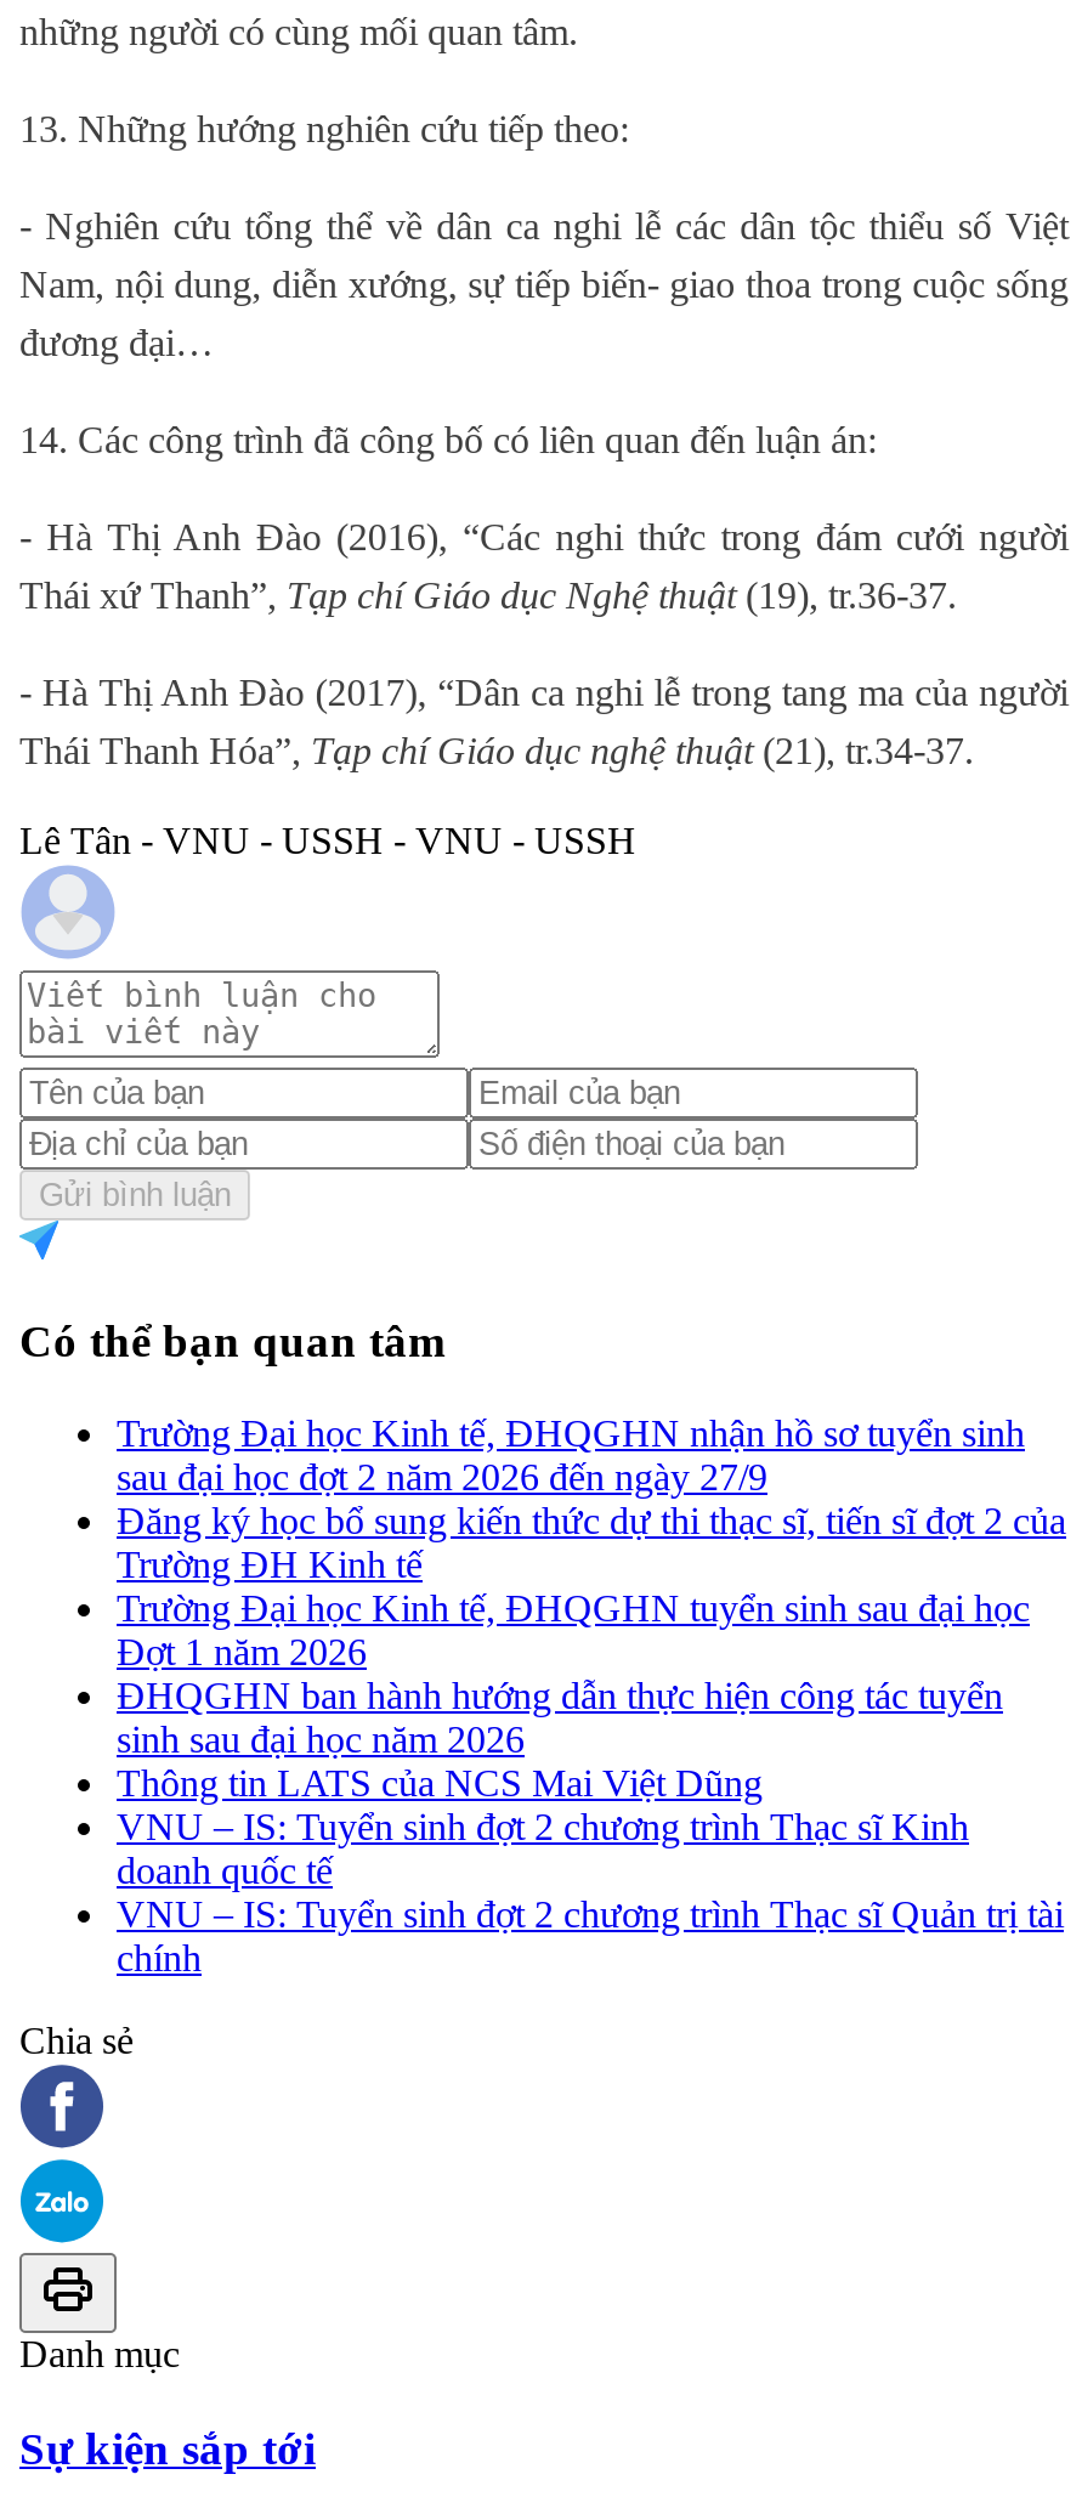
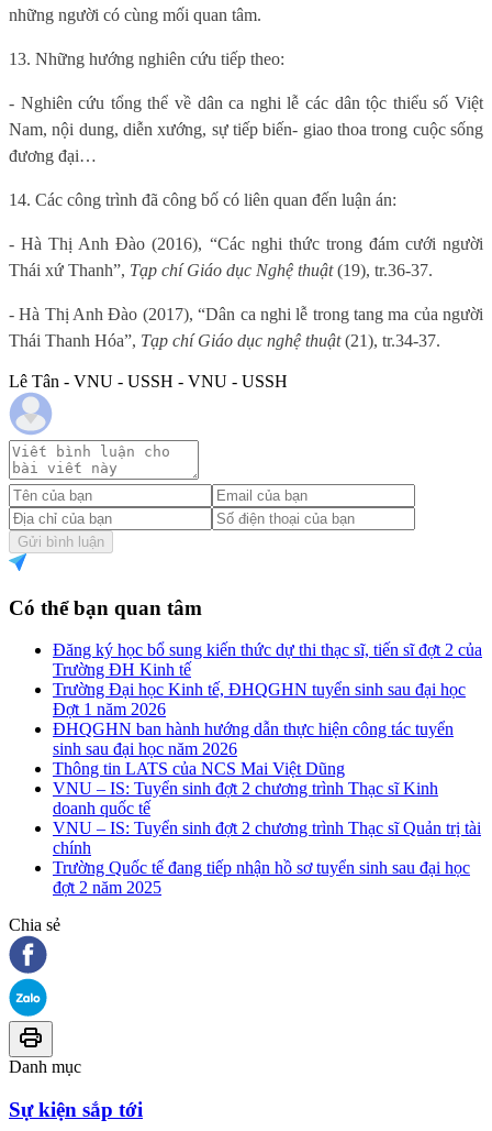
[117,1413,1025,1498] Trường Đại học Kinh tế, ĐHQGHN nhận hồ sơ tuyển sinh | sau đại học đợt 2 năm 2026 đến ngày 27/9 -> none
moved [117,1500,1066,1979] -> [53,641,482,857]: Đăng ký học bổ sung kiến thức dự thi thạc sĩ, tiến sĩ đợt 2 của | Trường ĐH Kinh tế | Trường Đại học Kinh tế, ĐHQGHN tuyển sinh sau đại học | ... | VNU – IS: Tuyển sinh đợt 2 chương trình Thạc sĩ Quản trị tài | chính
none -> [53,858,470,897] Trường Quốc tế đang tiếp nhận hồ sơ tuyển sinh sau đại học | đợt 2 năm 2025

